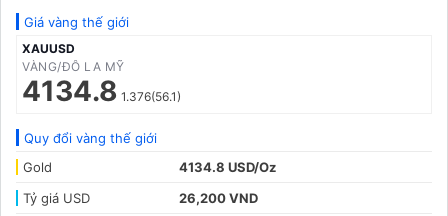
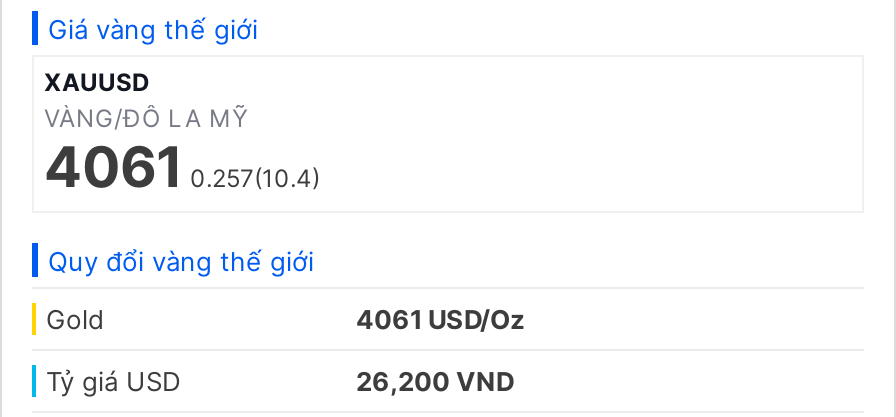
[22,74,181,108] 4134.8 1.376(56.1) -> [44,133,320,201] 4061 0.257(10.4)
[179,159,276,175] 4134.8 USD/Oz -> [356,303,524,335] 4061 USD/Oz

